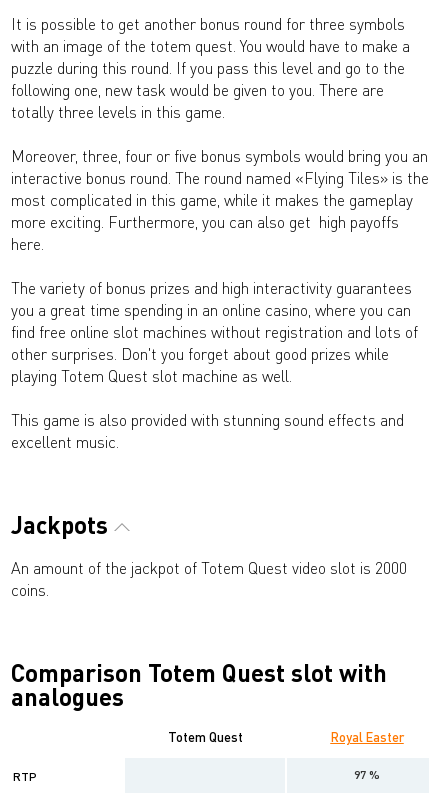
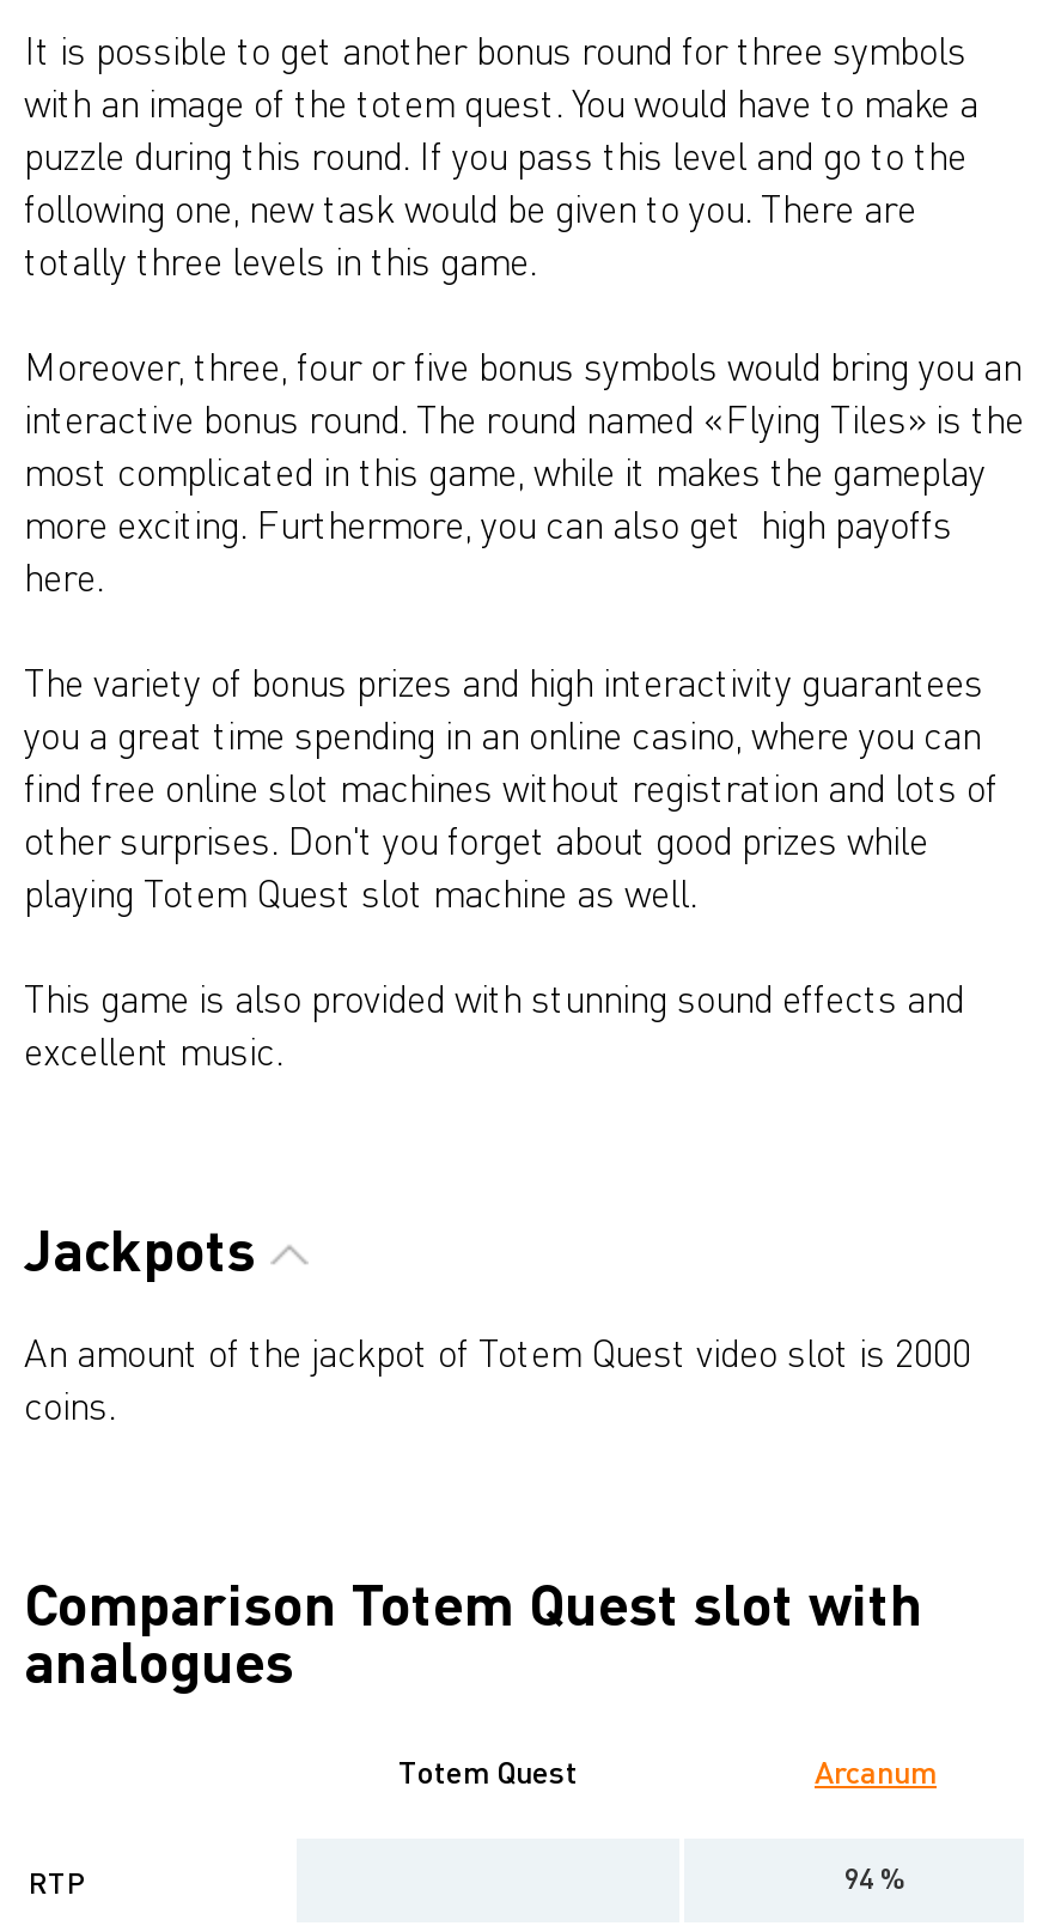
[330,729,403,745] Royal Easter -> [815,1751,937,1790] Arcanum
[354,767,380,782] 97 % -> [844,1859,907,1895] 94 %

